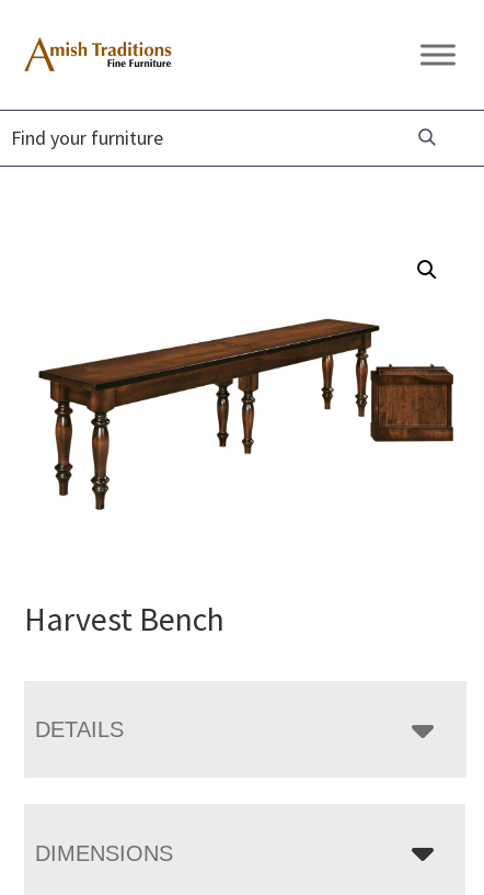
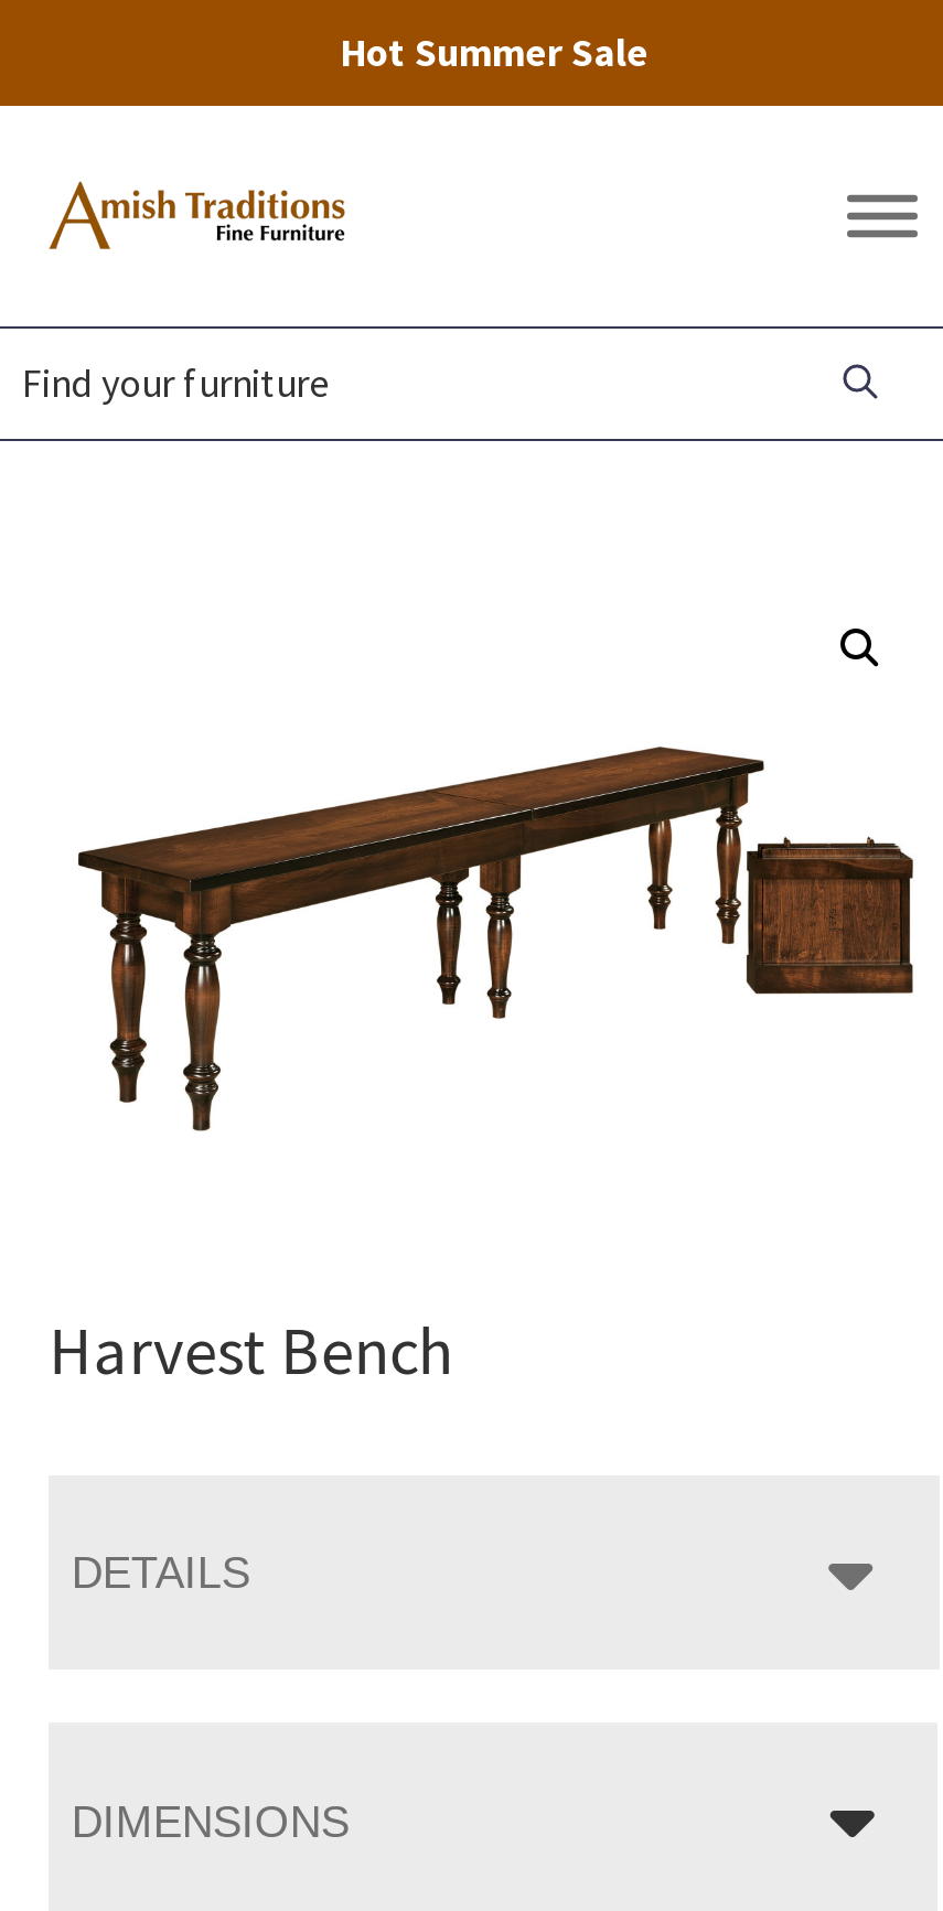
none -> [340,26,649,77] Hot Summer Sale

